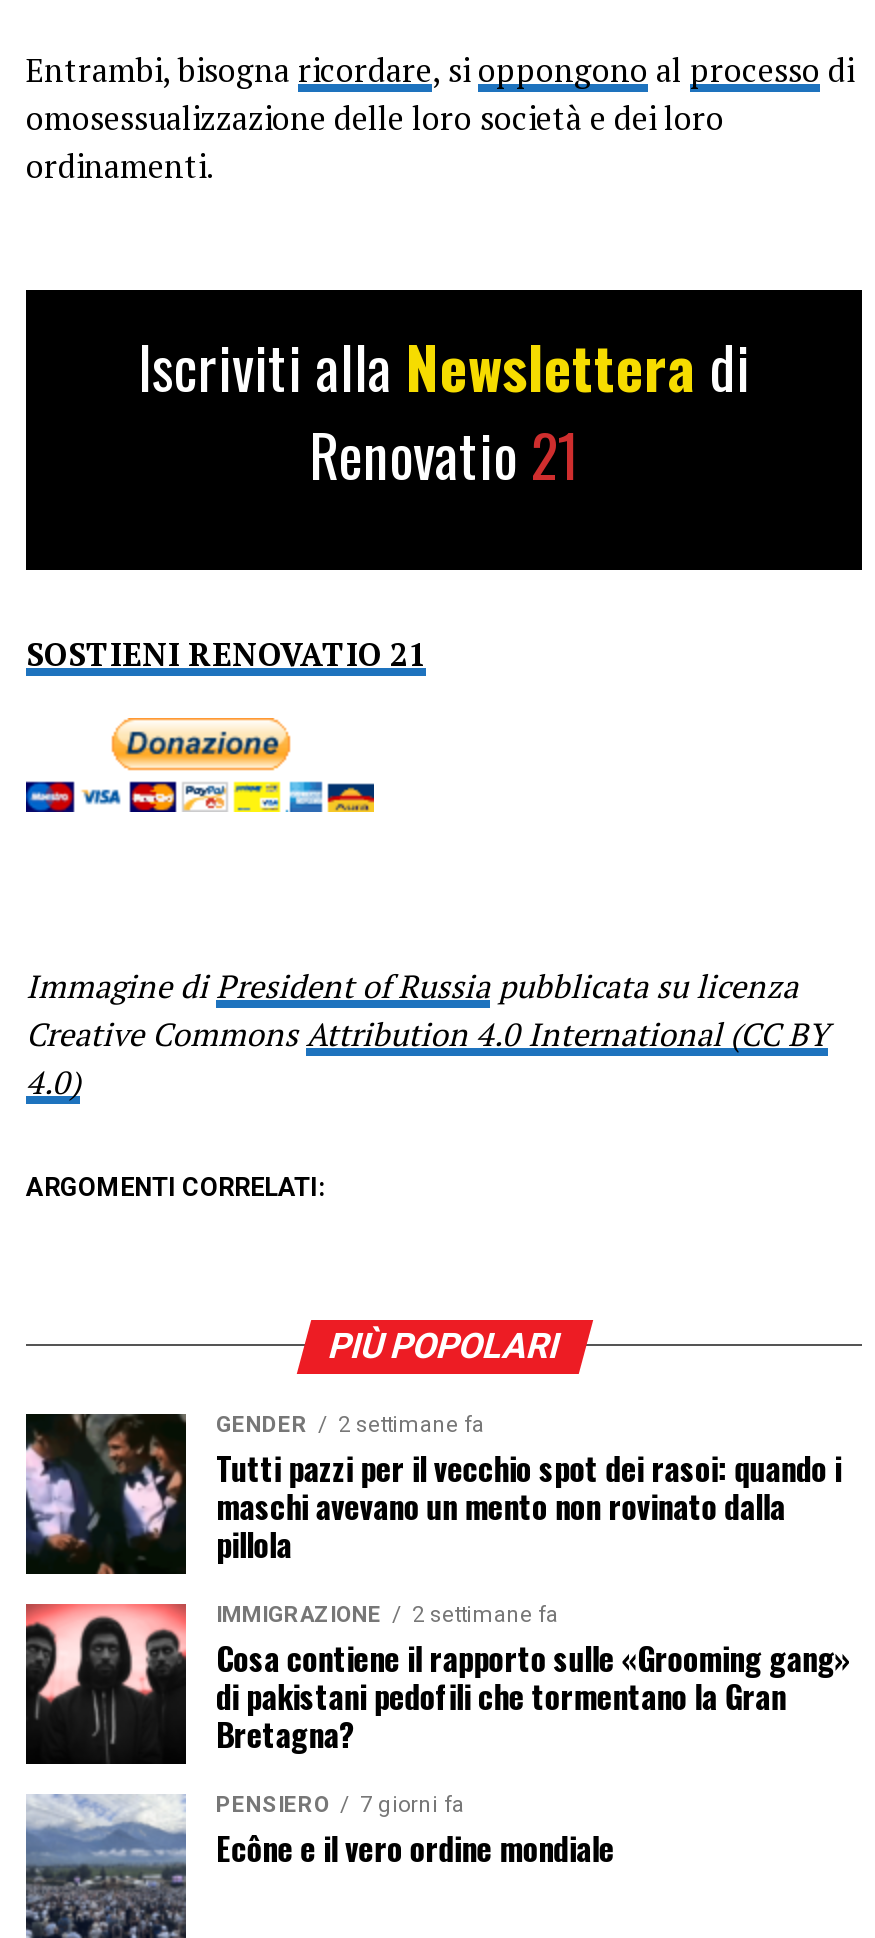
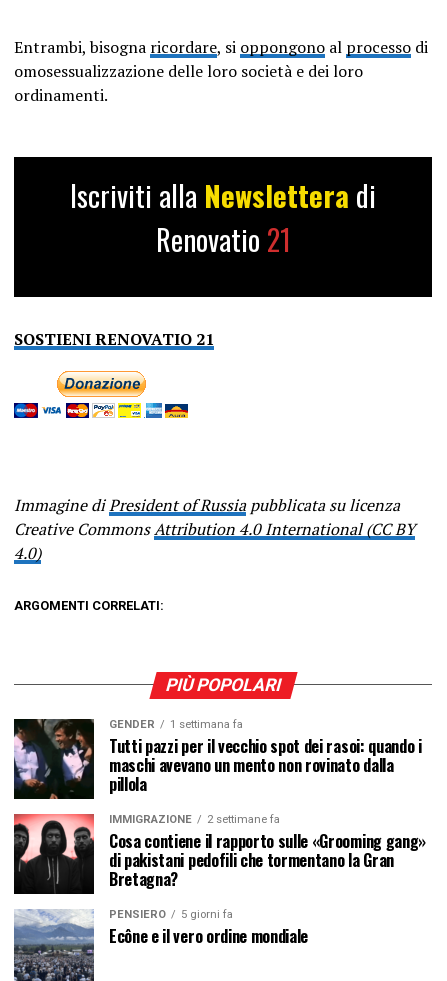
[216,1412,484,1438] GENDER 2 settimane fa -> [109,718,243,731] GENDER 1 settimana fa
[216,1792,464,1818] PENSIERO 7 giorni fa -> [109,908,233,921] PENSIERO 5 giorni fa

